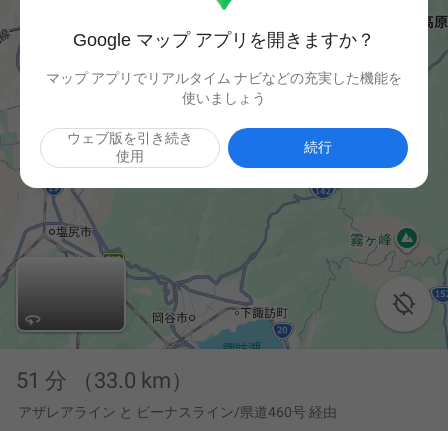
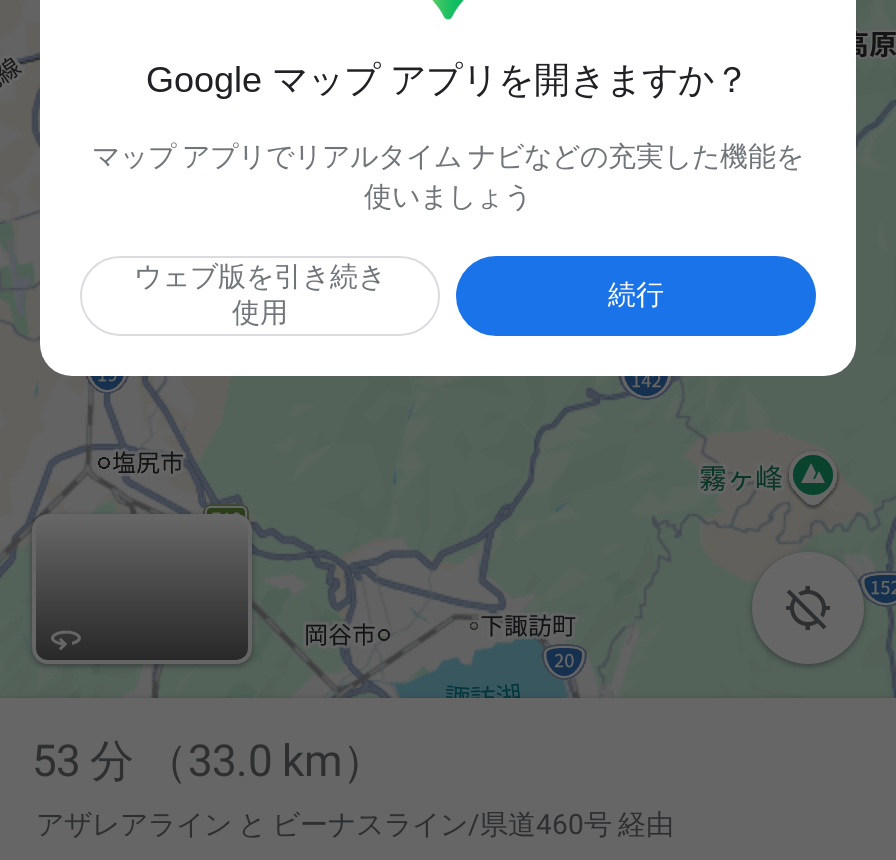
[16,368,193,393] 51 分 （33.0 km） -> [32,736,386,786] 53 分 （33.0 km）

